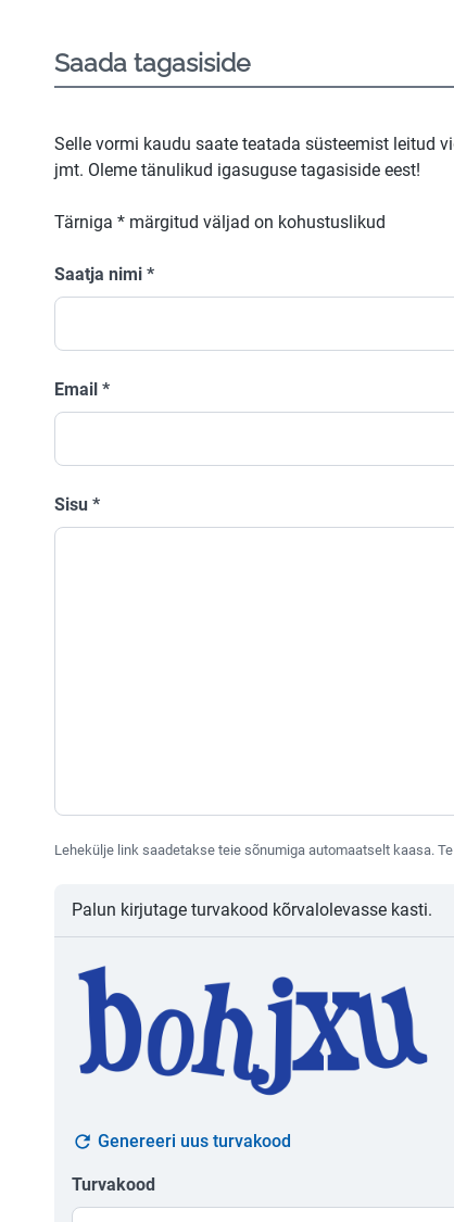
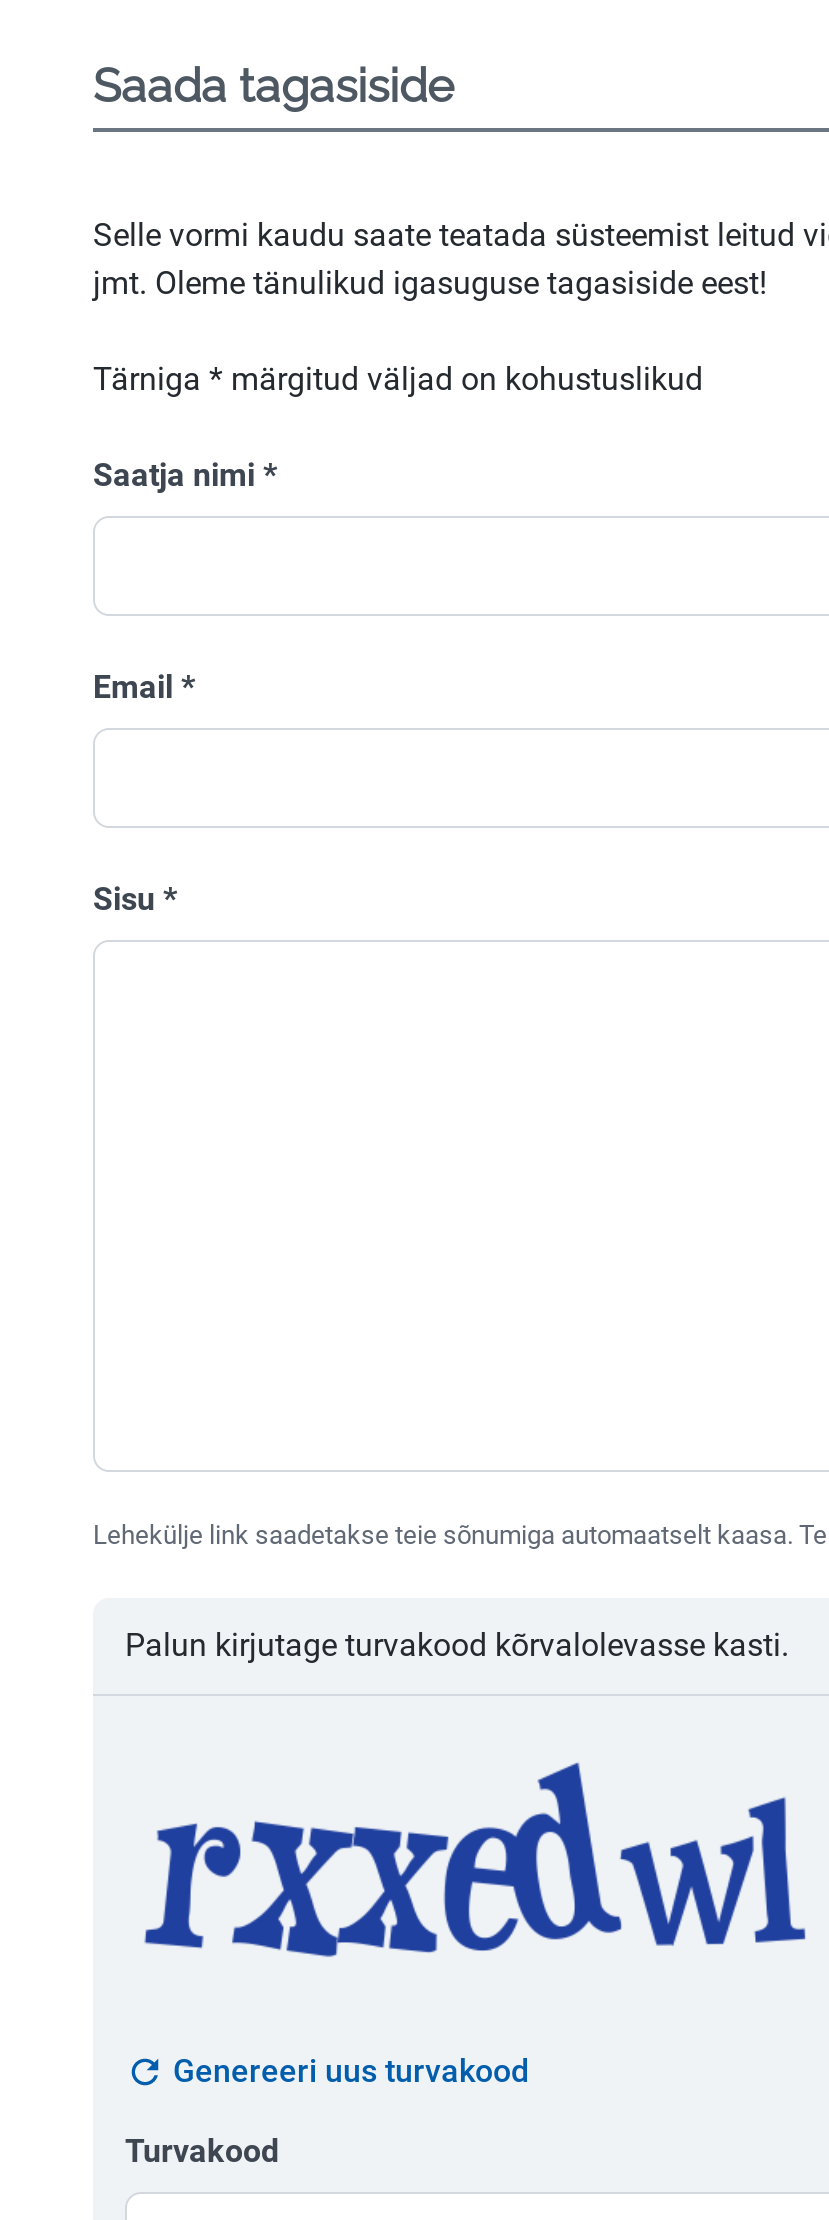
[77,966,441,1096] [image] -> [137,1750,807,1986] [image]

